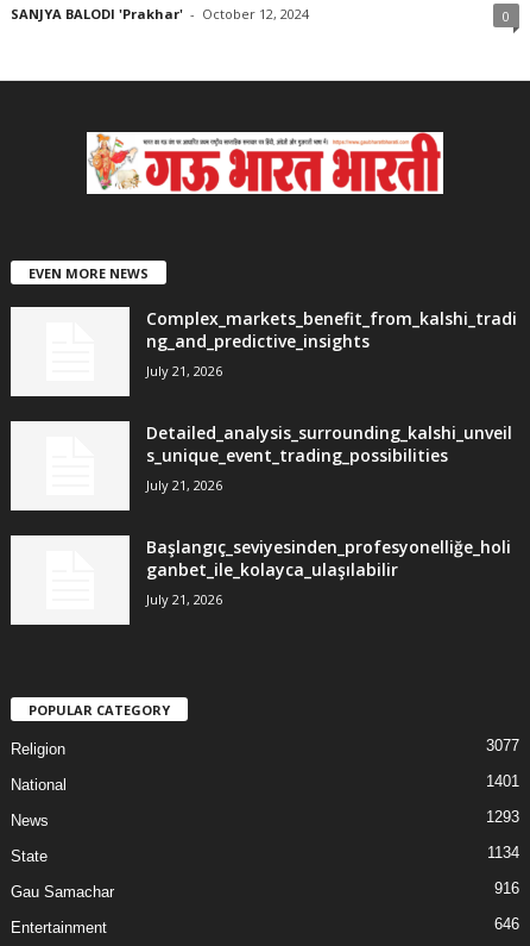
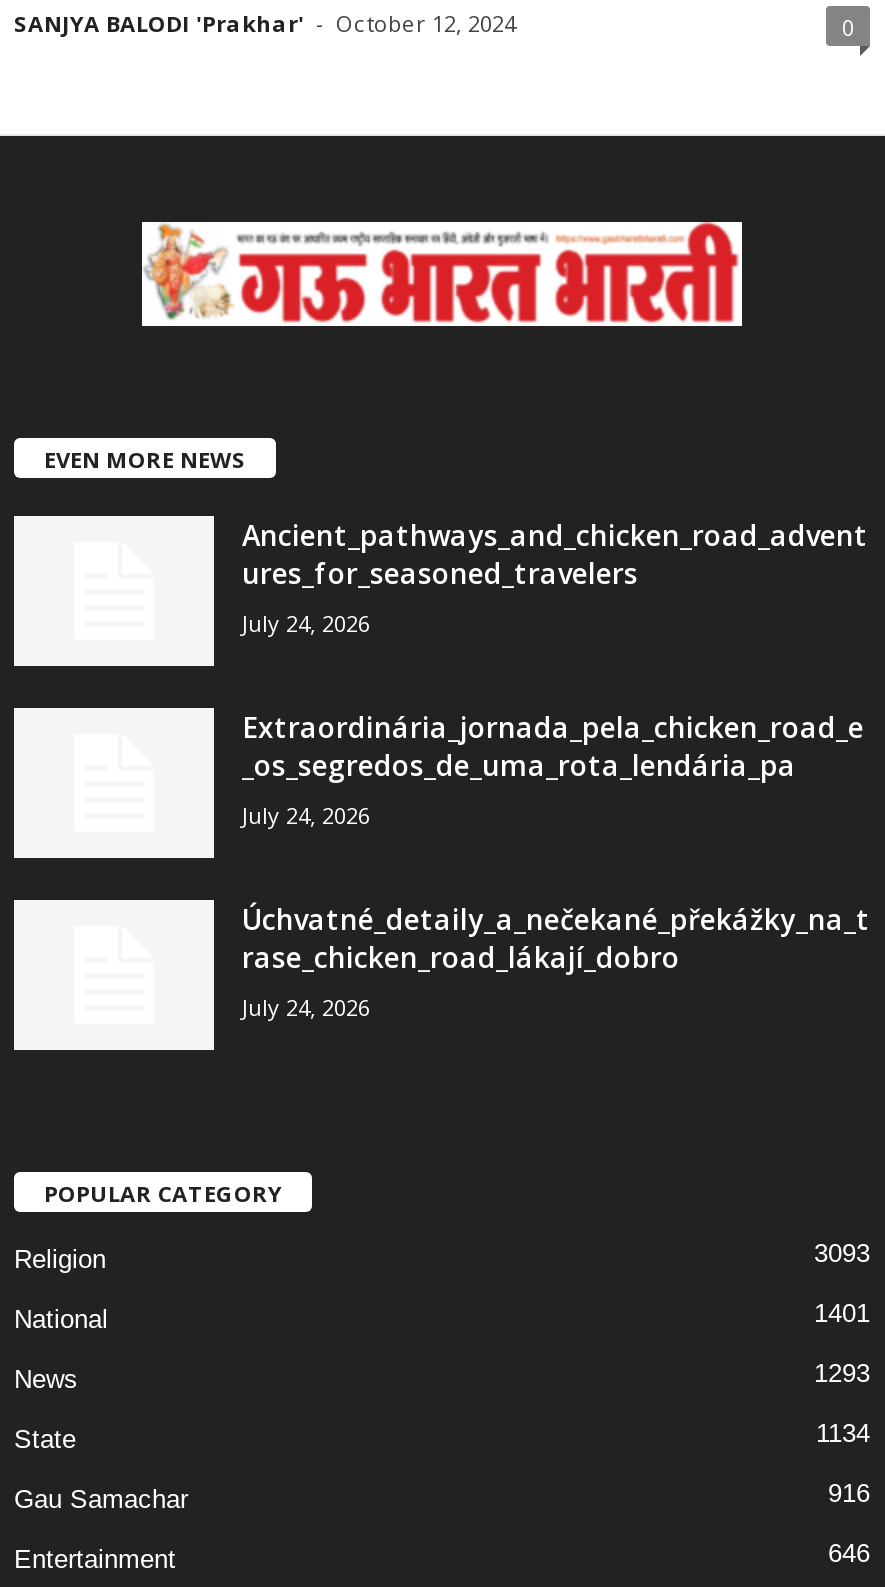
[146,307,517,380] Complex_markets_benefit_from_kalshi_tradi | ng_and_predictive_insights | July 21, 2026 -> [242,516,868,638] Ancient_pathways_and_chicken_road_advent | ures_for_seasoned_travelers | July 24, 2026
[146,421,512,494] Detailed_analysis_surrounding_kalshi_unveil | s_unique_event_trading_possibilities | July 21, 2026 -> [242,708,864,830] Extraordinária_jornada_pela_chicken_road_e | _os_segredos_de_uma_rota_lendária_pa | July 24, 2026
[146,536,511,608] Başlangıç_seviyesinden_profesyonelliğe_holi | ganbet_ile_kolayca_ulaşılabilir | July 21, 2026 -> [242,900,870,1022] Úchvatné_detaily_a_nečekané_překážky_na_t | rase_chicken_road_lákají_dobro | July 24, 2026
[486,737,519,755] 3077 -> [814,1238,870,1268] 3093

